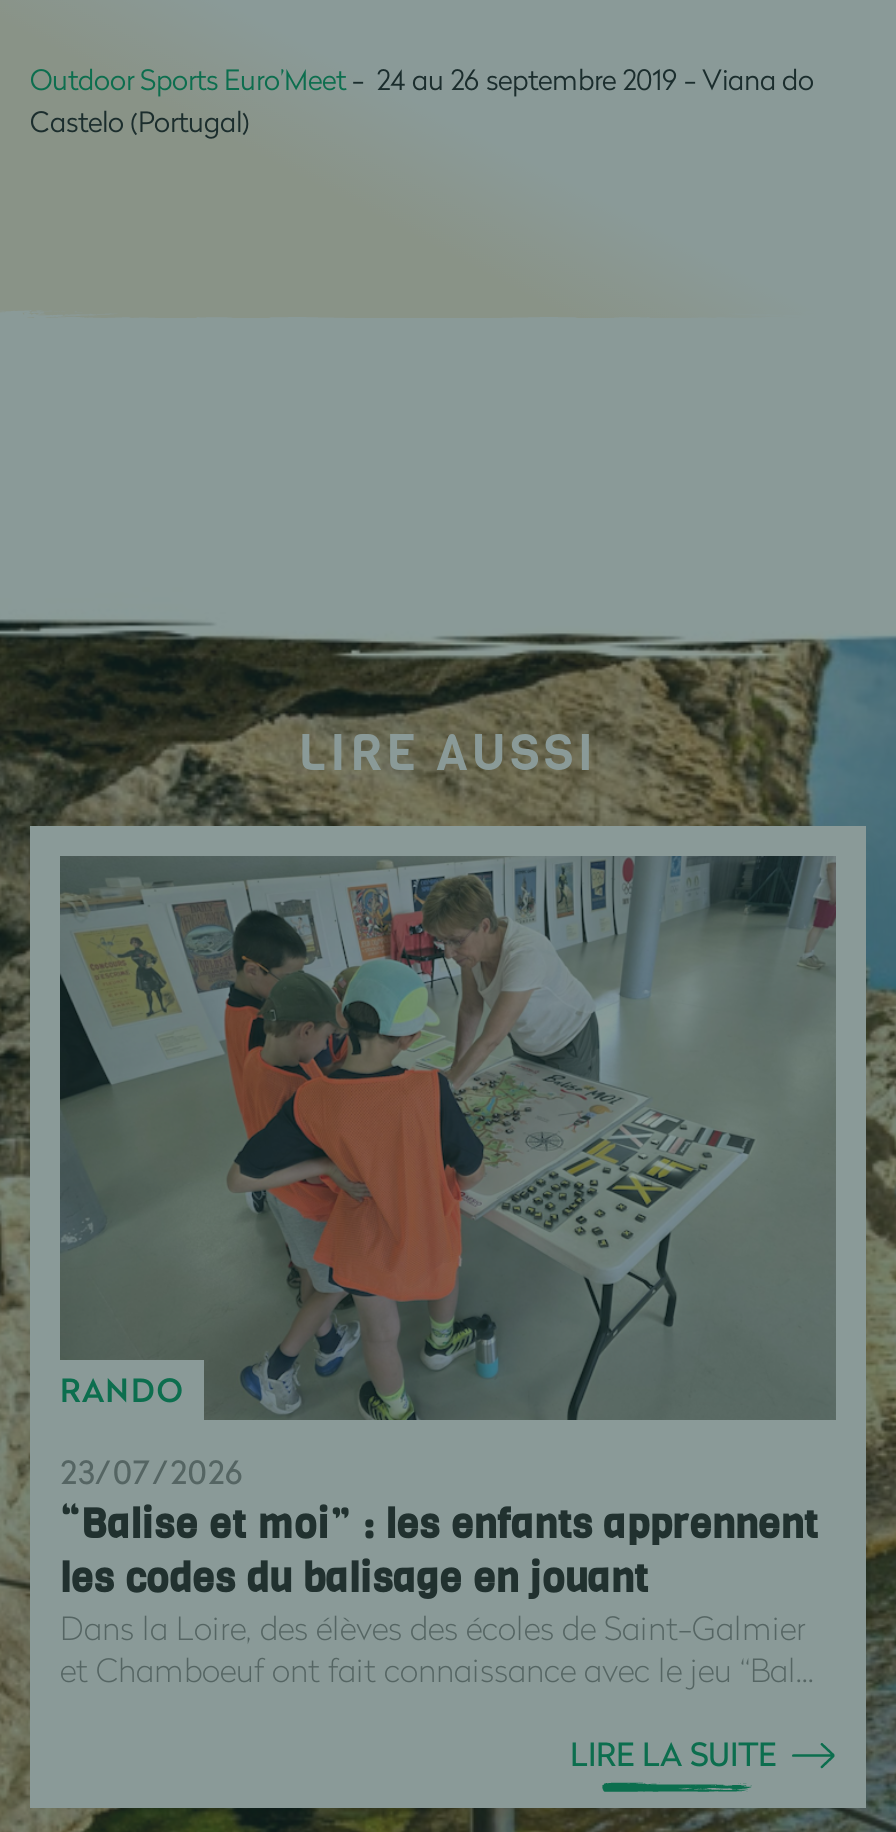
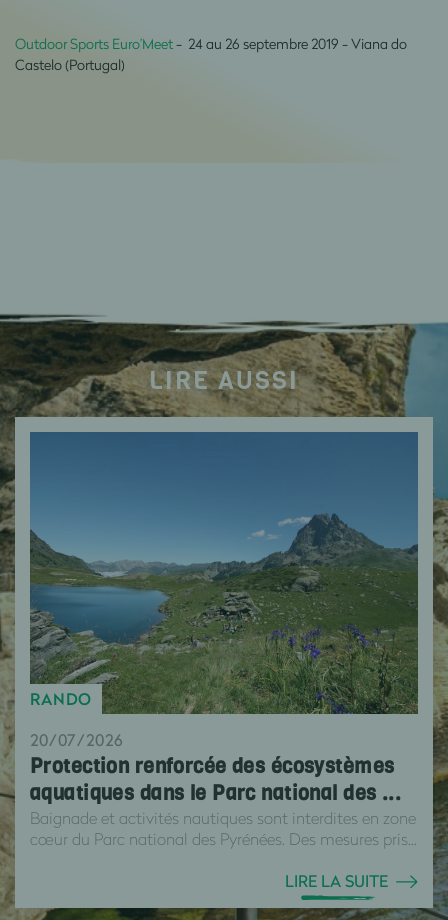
[58,854,838,1691] [image] | 23/07/2026 | “Balise et moi” : les enfants apprennent | les codes du balisage en jouant | Dans la Loire, des élèves des écoles de Saint-Galmier | et Chamboeuf ont fait connaissance avec le jeu “Bal... -> [30,431,419,849] [image] | 20/07/2026 | Protection renforcée des écosystèmes | aquatiques dans le Parc national des ... | Baignade et activités nautiques sont interdites en zone | cœur du Parc national des Pyrénées. Des mesures pris...

